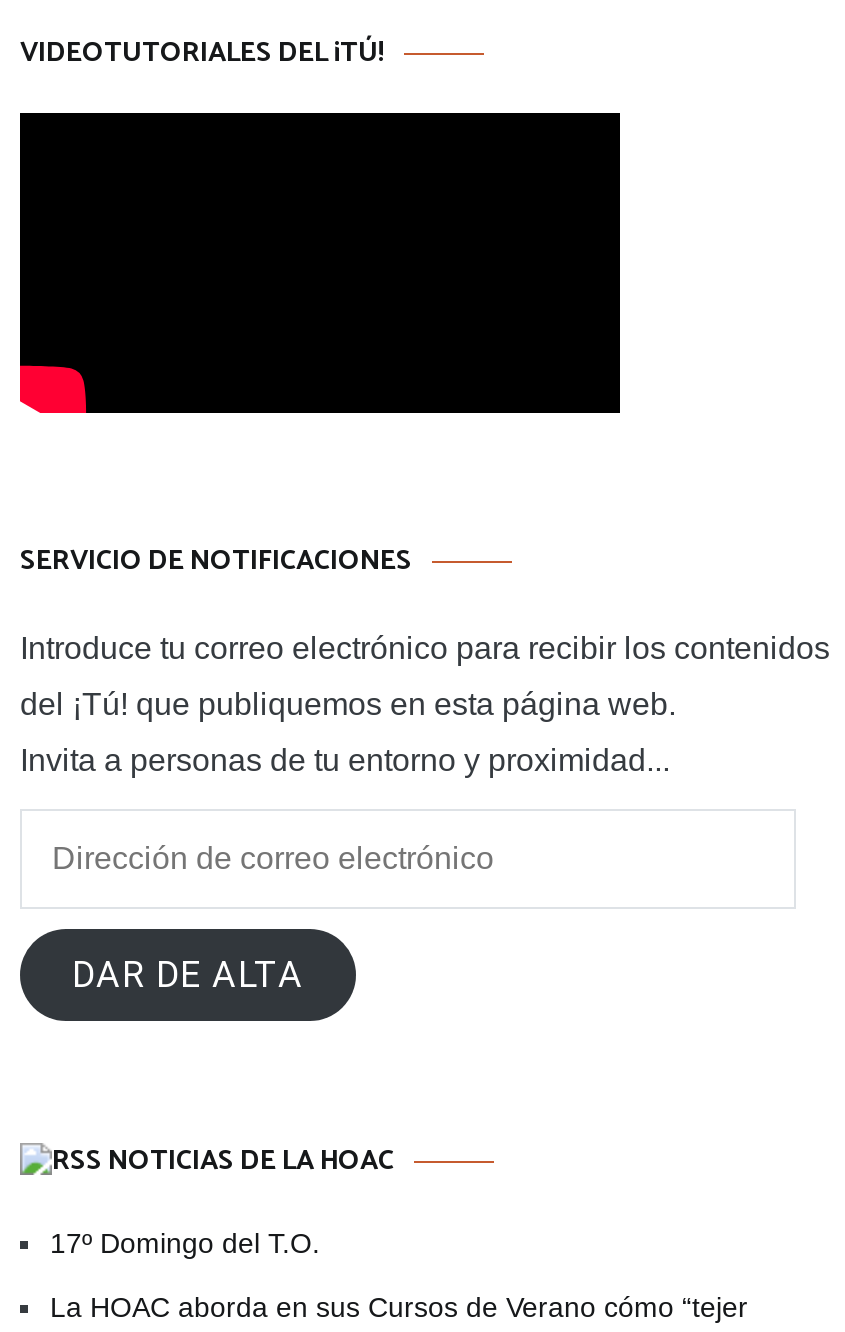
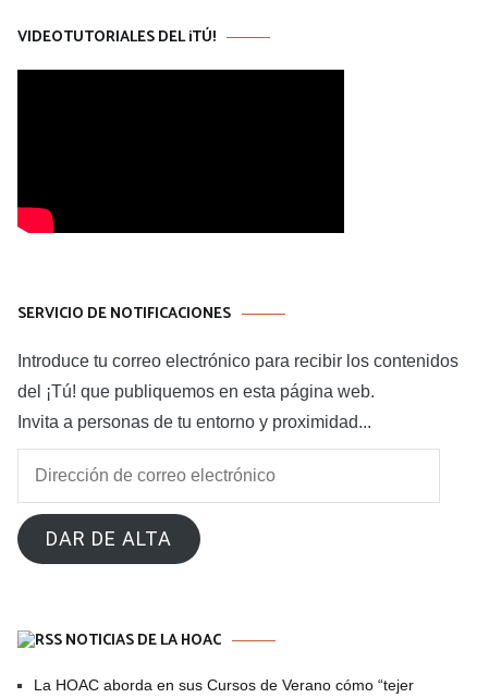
[50,1228,320,1260] 17º Domingo del T.O. -> none

